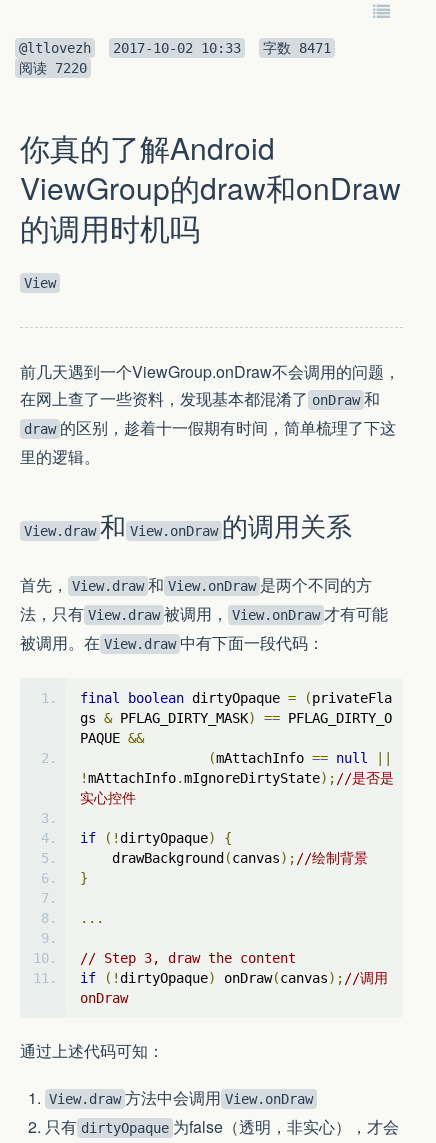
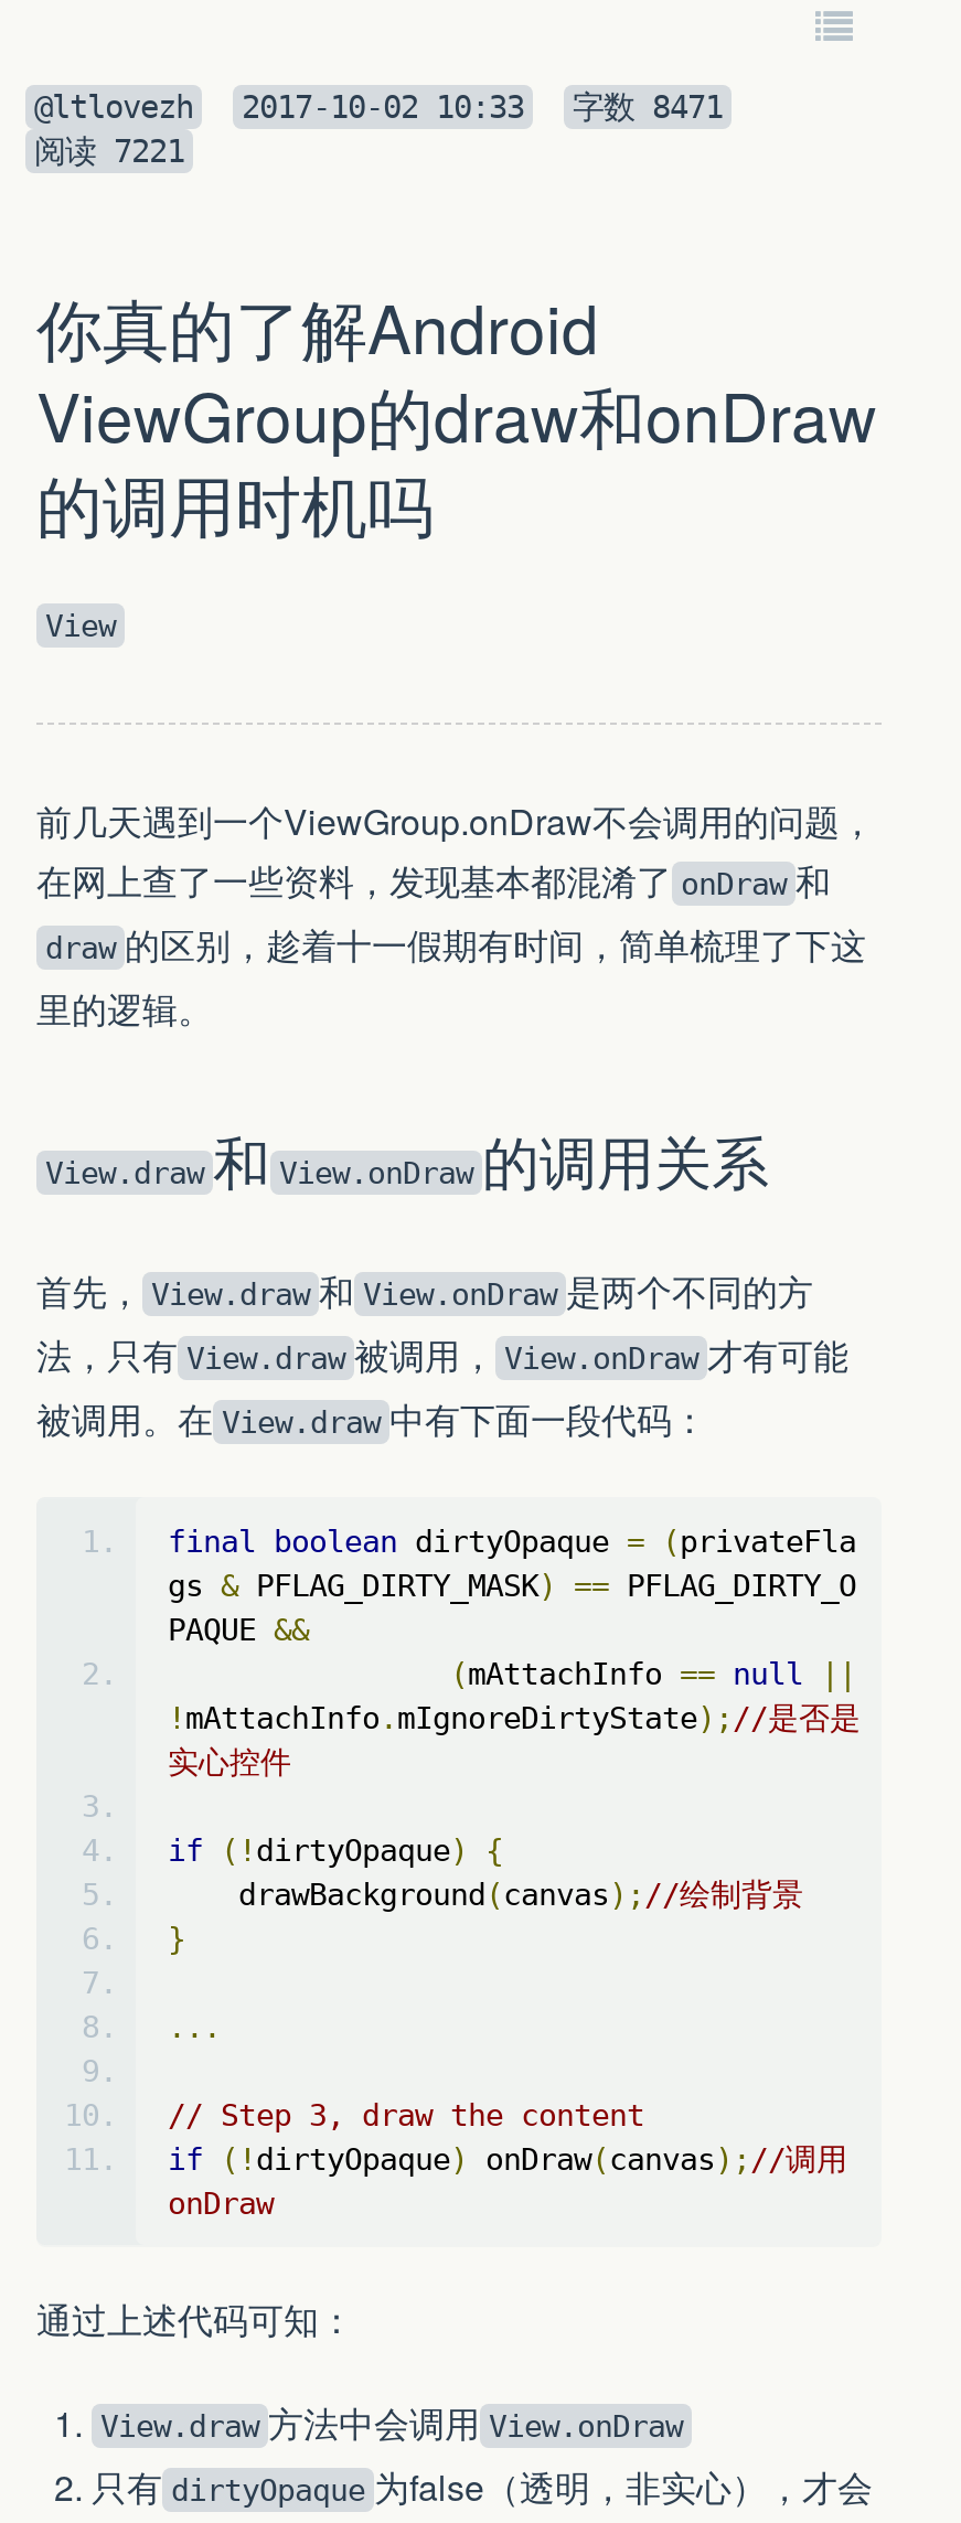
[19,60,87,76] 阅读7220 -> [34,133,184,169] 阅读7221

